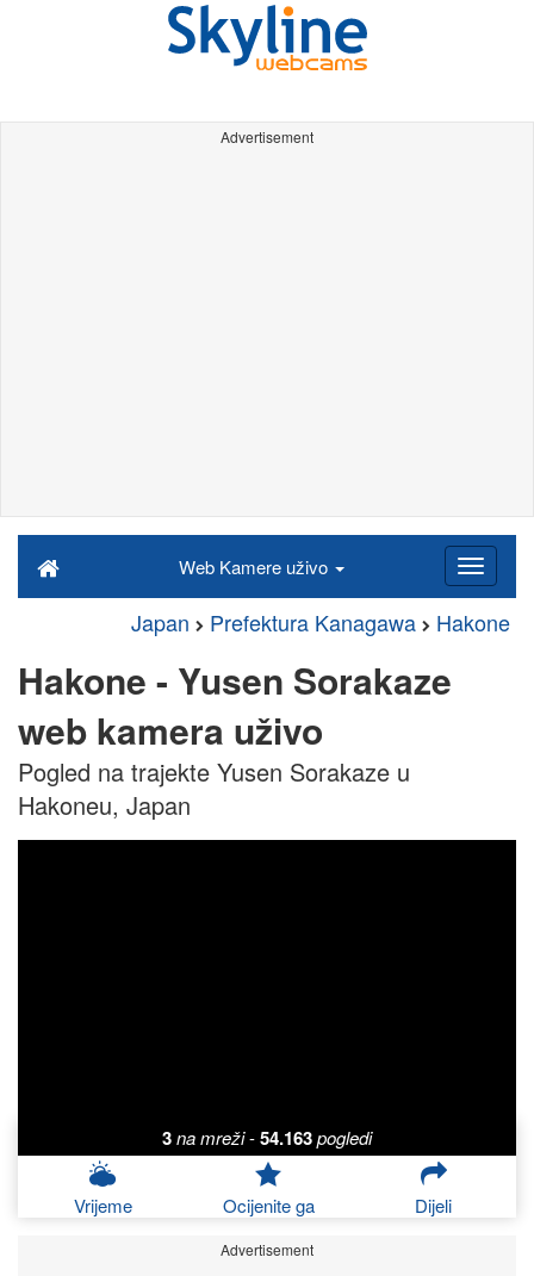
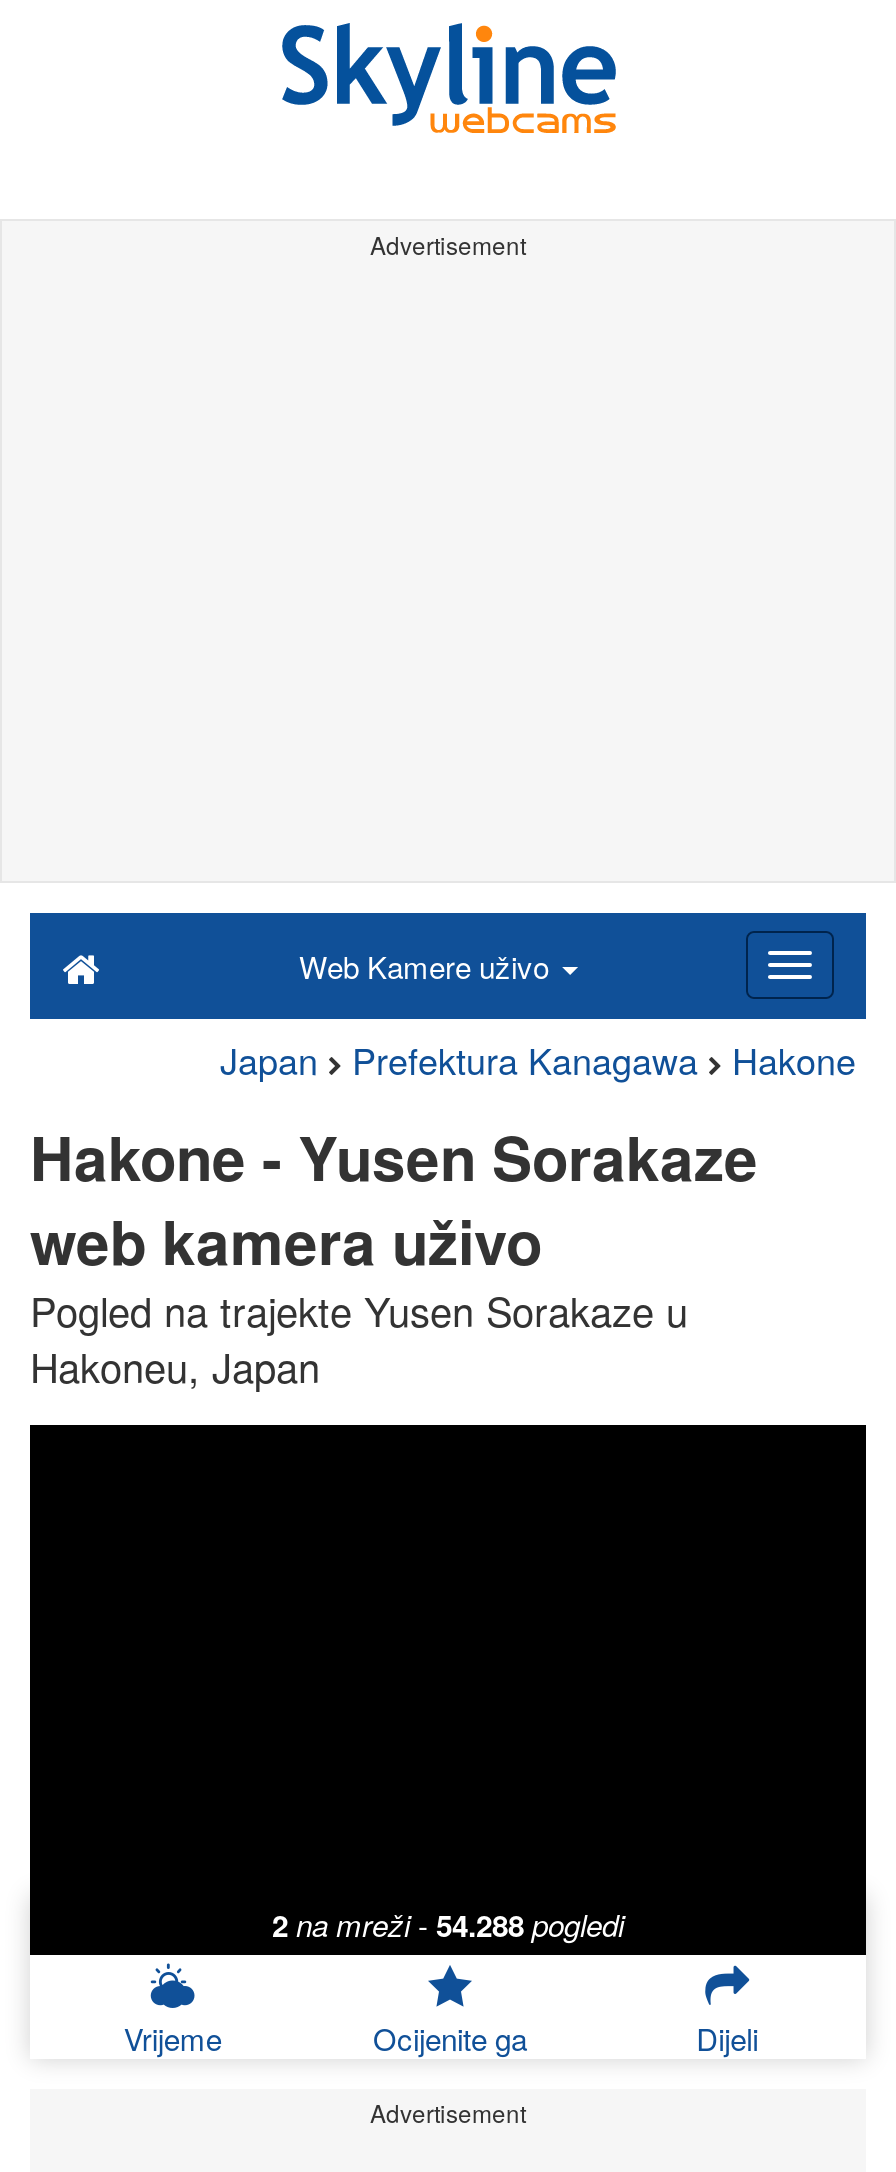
[162,1125,372,1151] 3 na mreži - 54.163 pogledi -> [272,1903,624,1947] 2 na mreži - 54.288 pogledi

